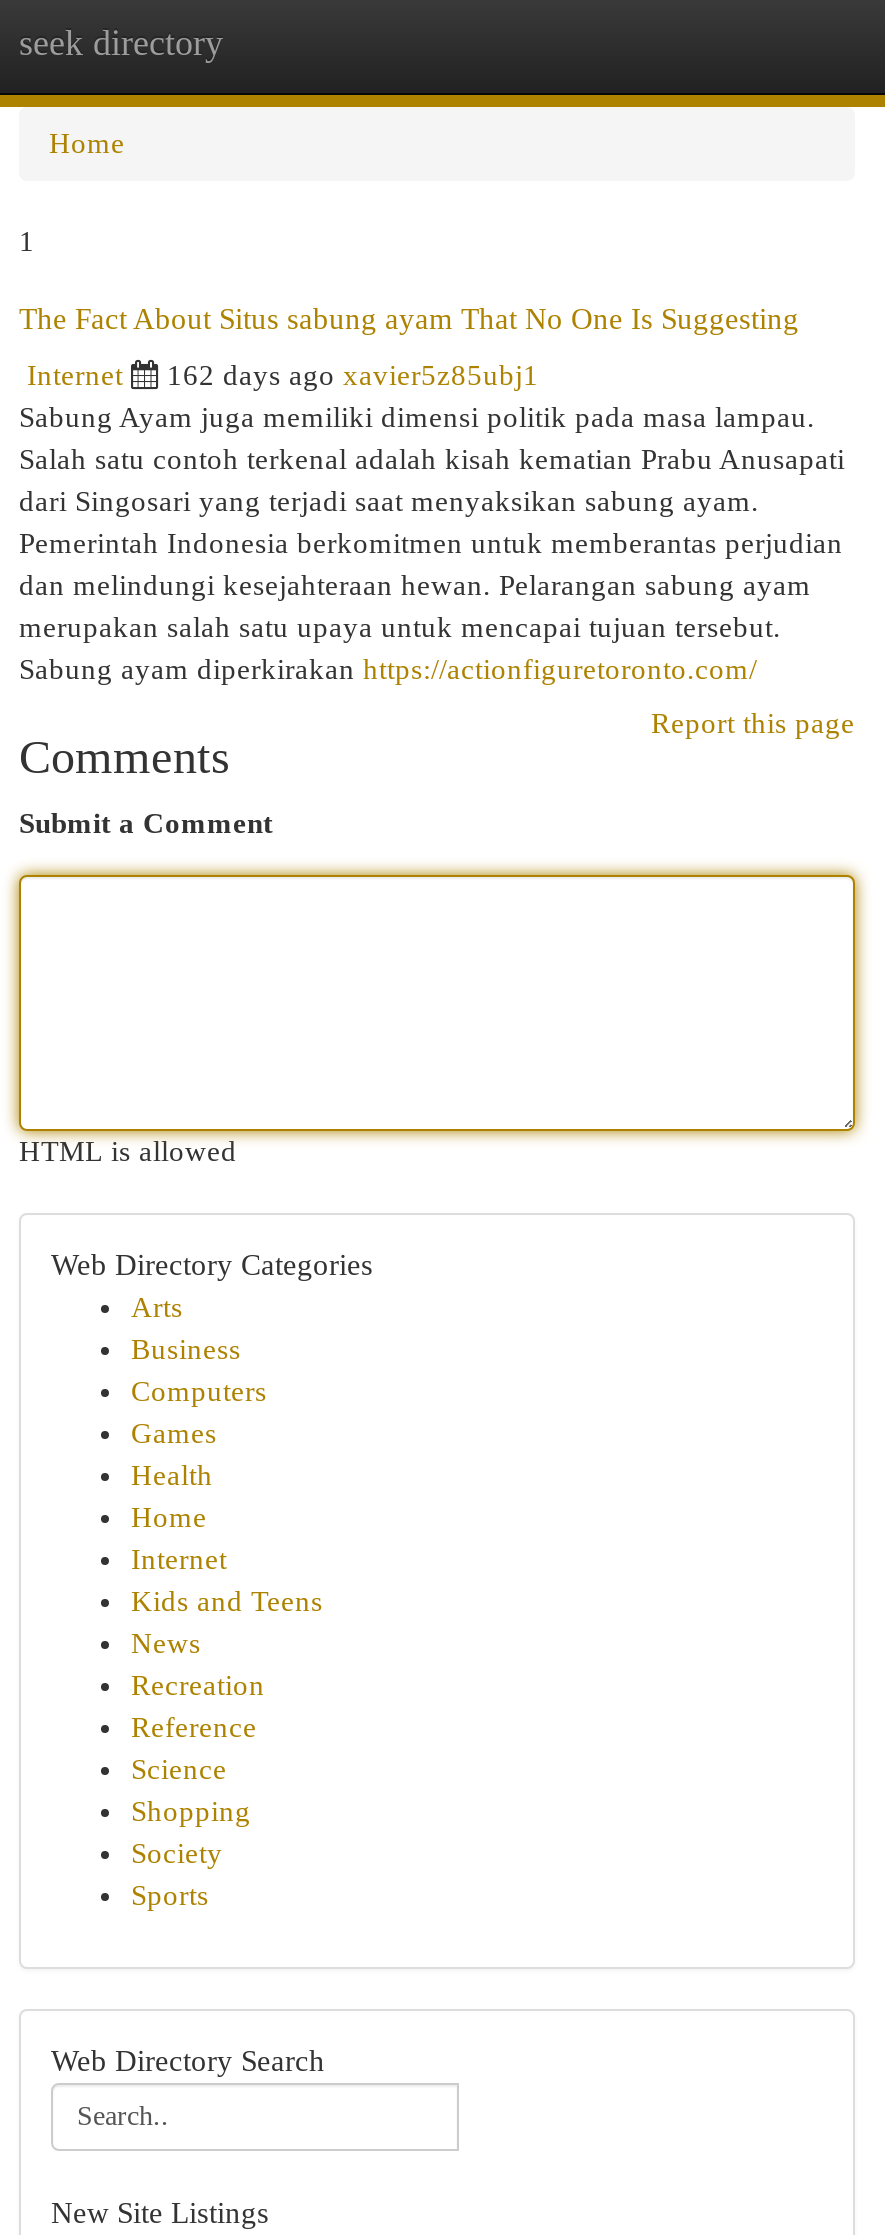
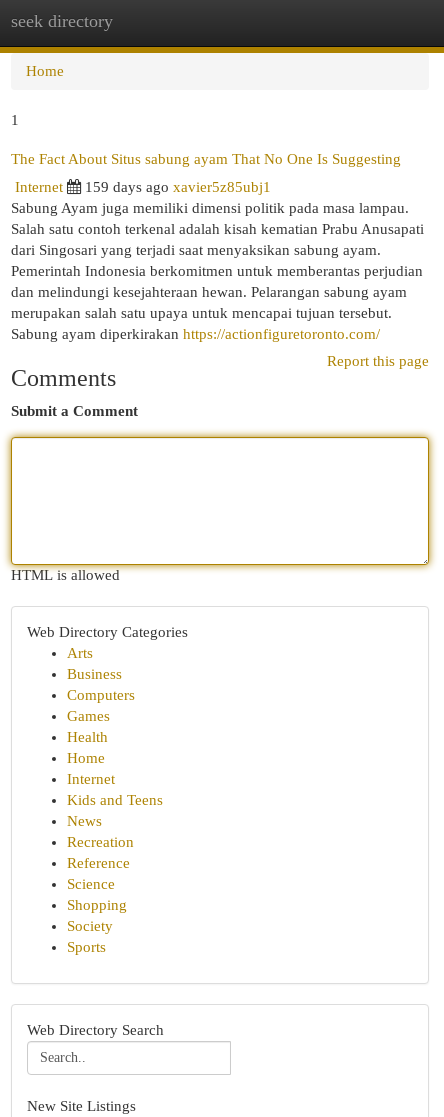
[167,359,539,391] 162 days ago xavier5z85ubj1 -> [85,179,271,195] 159 days ago xavier5z85ubj1

